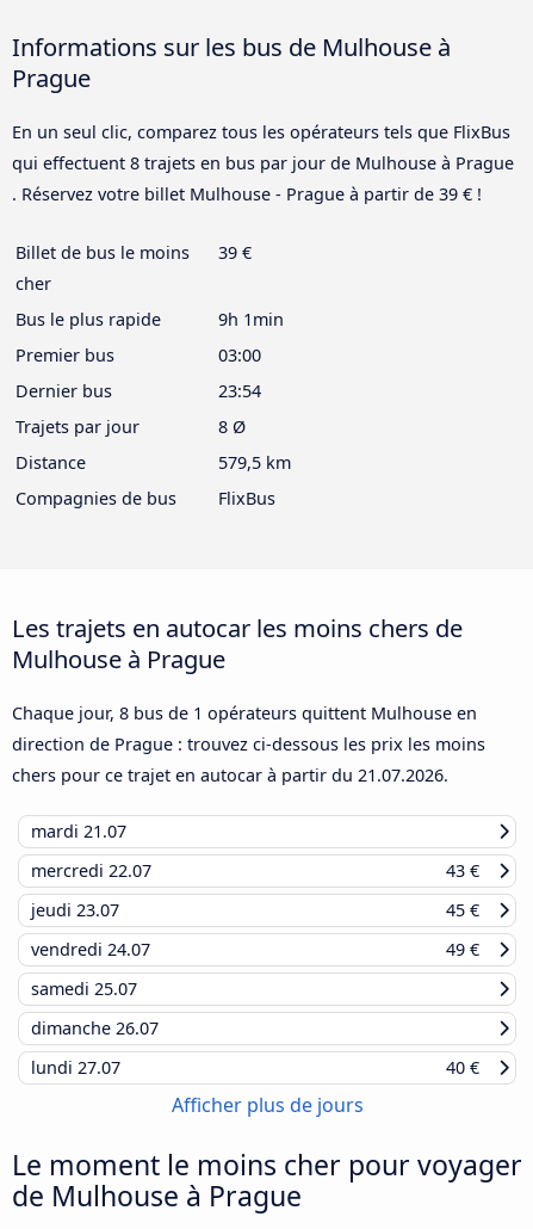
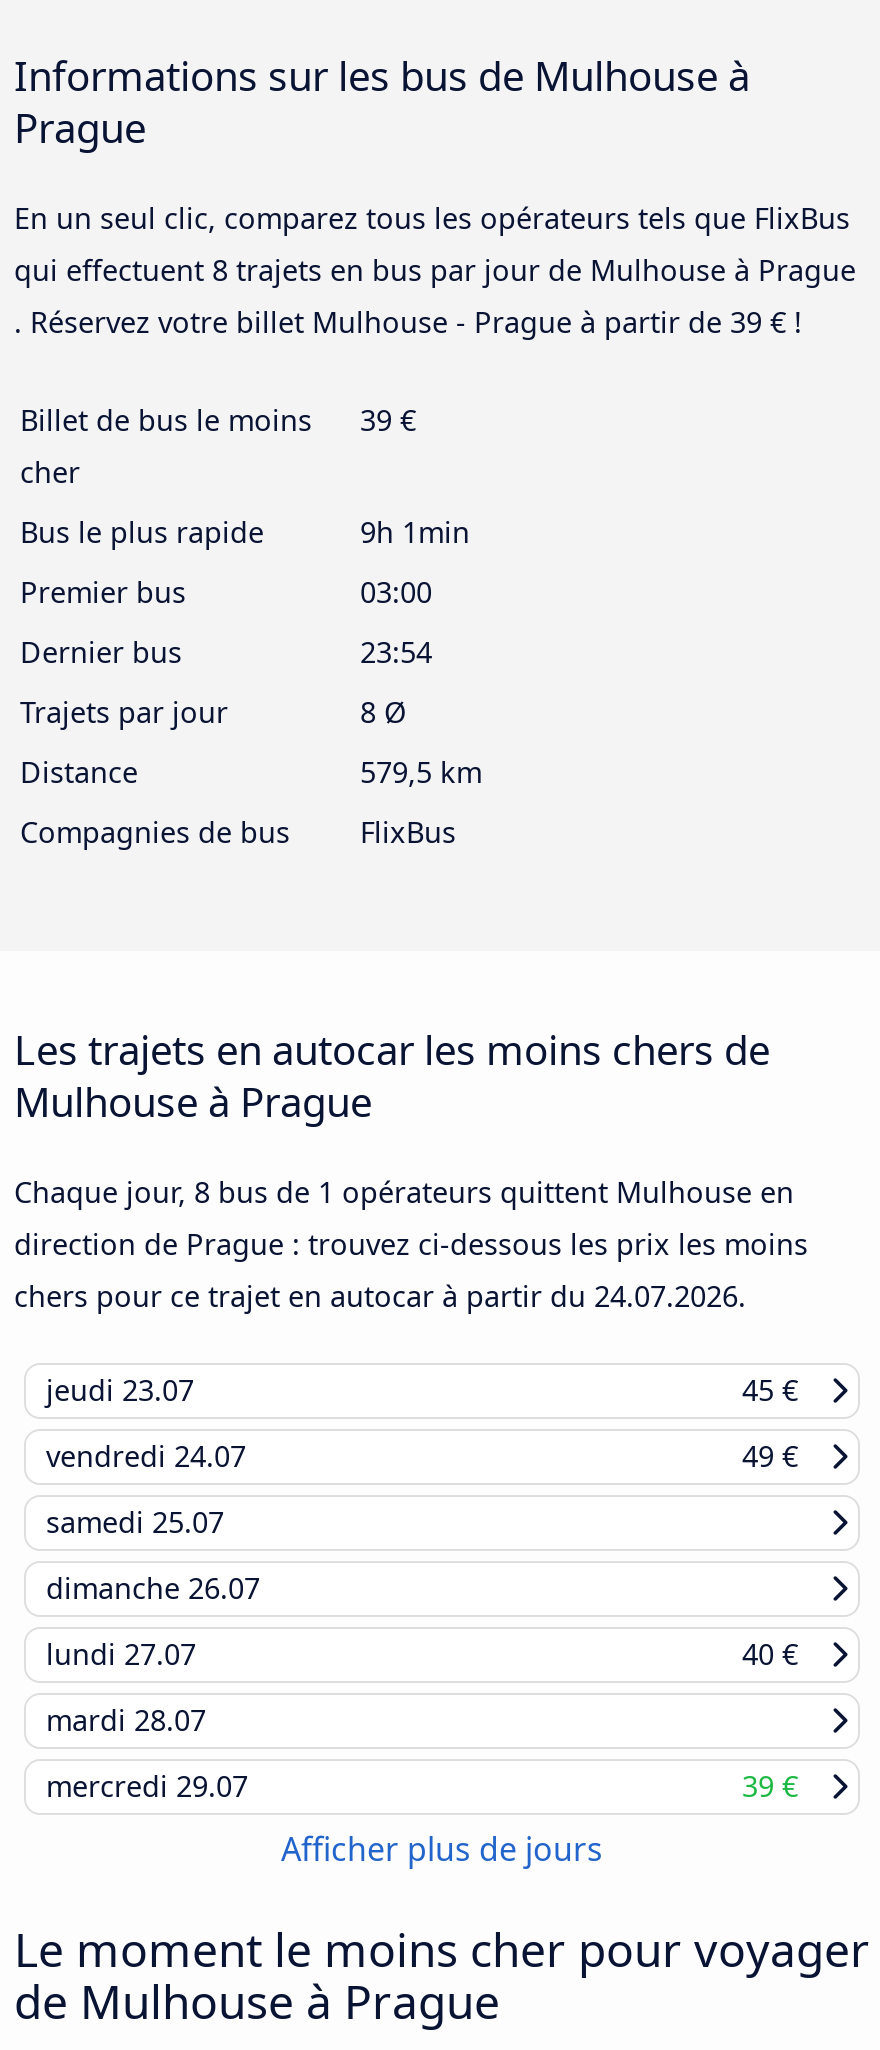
[12,764,479,882] chers pour ce trajet en autocar à partir du 21.07.2026. | mardi 21.07 | mercredi 22.07 | 43 € -> [14,1278,746,1316] chers pour ce trajet en autocar à partir du 24.07.2026.
moved [31,899,479,1079] -> [46,1372,798,1674]: jeudi 23.07 | 45 € | vendredi 24.07 | 49 € | samedi 25.07 | dimanche 26.07 | lundi 27.07 | 40 €
none -> [46,1702,798,1806] mardi 28.07 | mercredi 29.07 | 39 €

